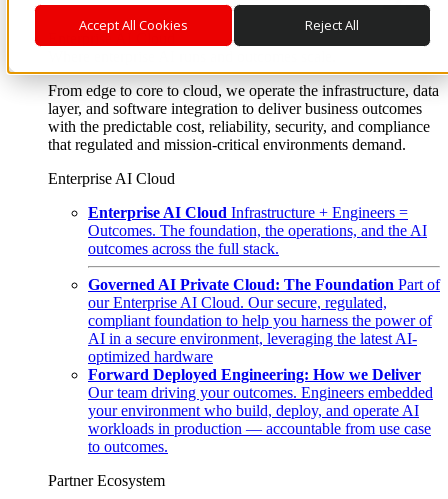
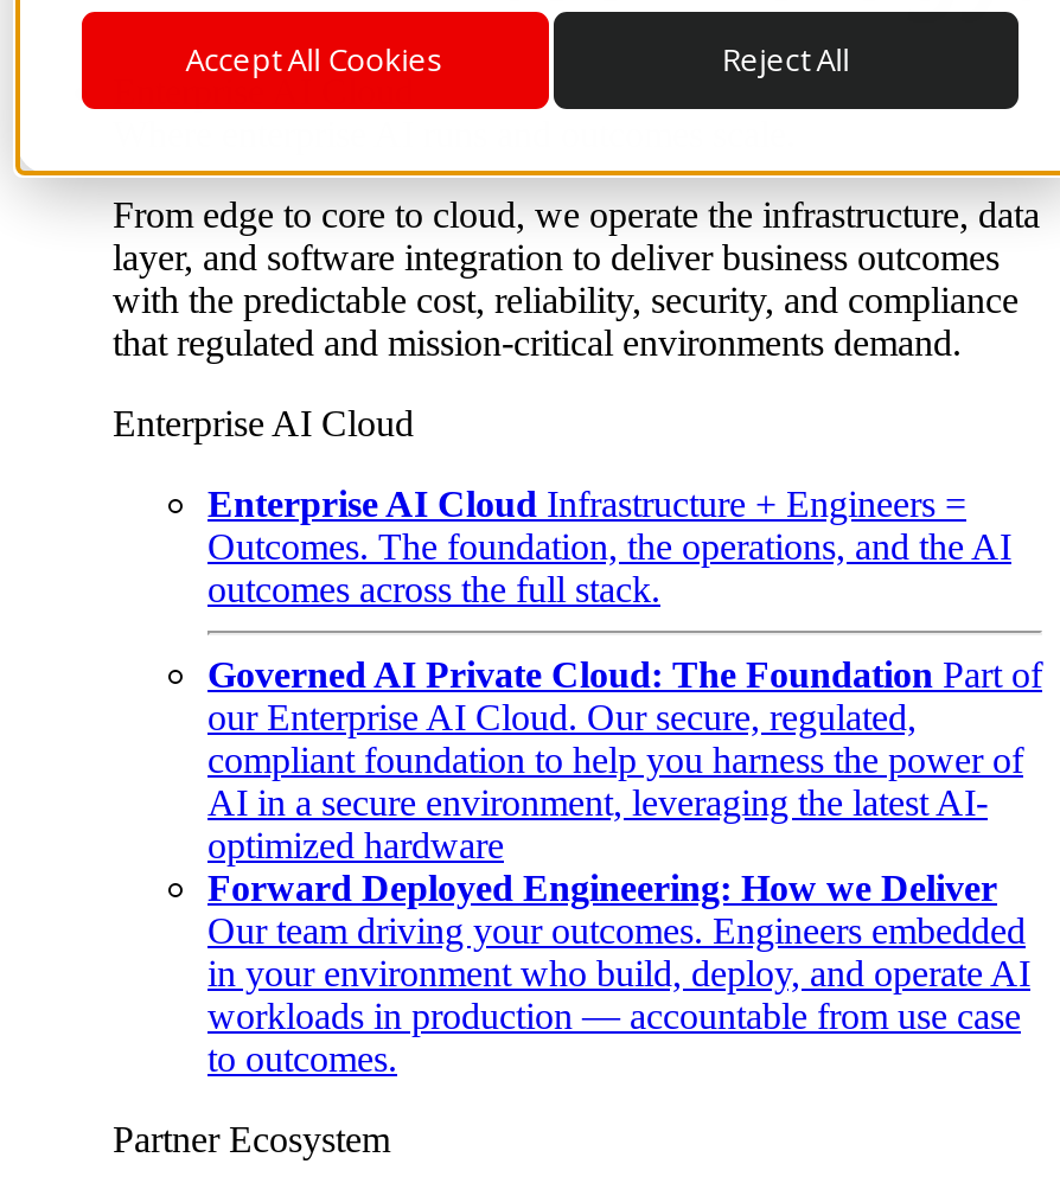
[88,402,419,419] your environment who build, deploy, and operate AI -> [207,954,1030,994] in your environment who build, deploy, and operate AI

